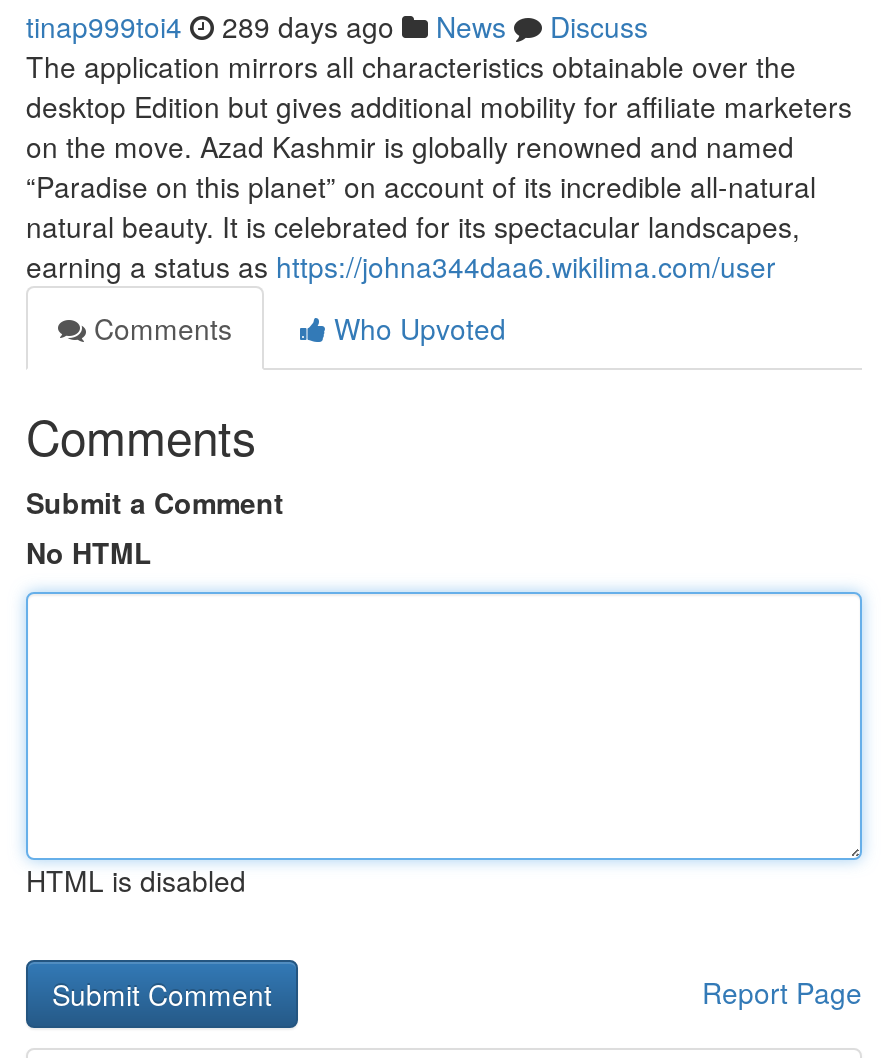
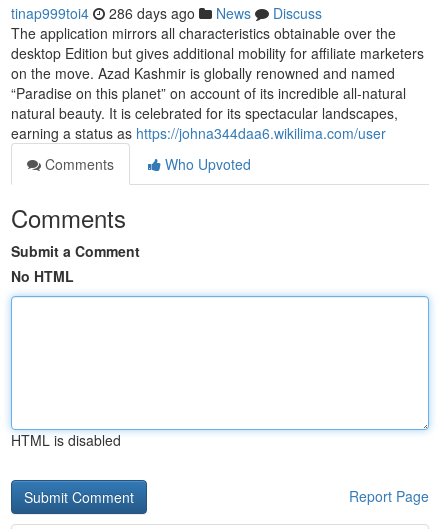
[26,6,648,46] tinap999toi4 289 days ago News Discuss -> [11,3,322,23] tinap999toi4 286 days ago News Discuss

